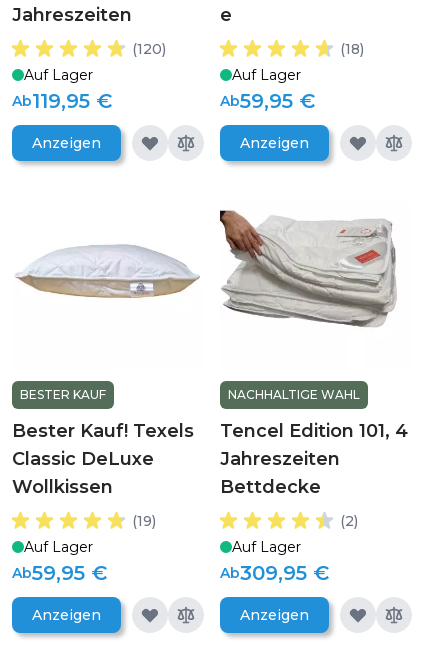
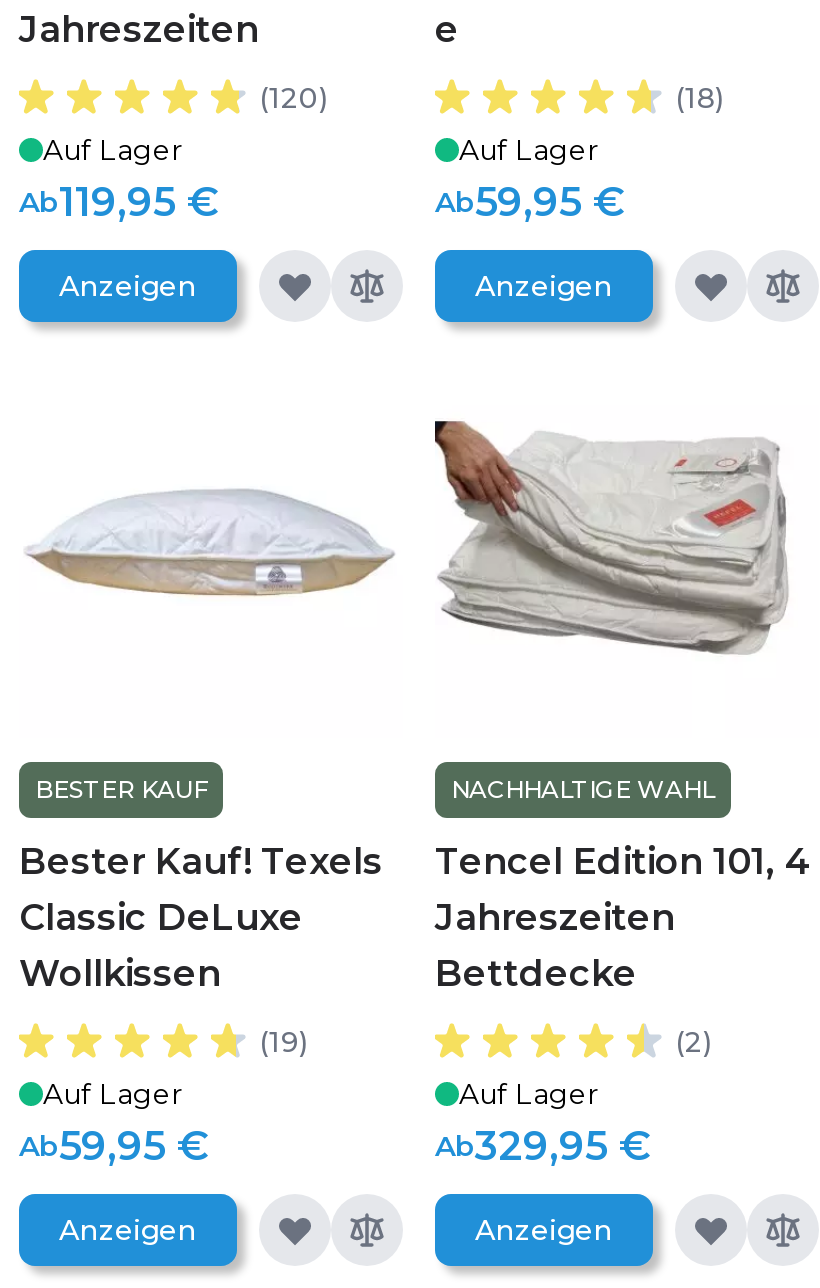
[220,561,329,585] Ab309,95 € -> [435,1123,651,1171] Ab329,95 €

